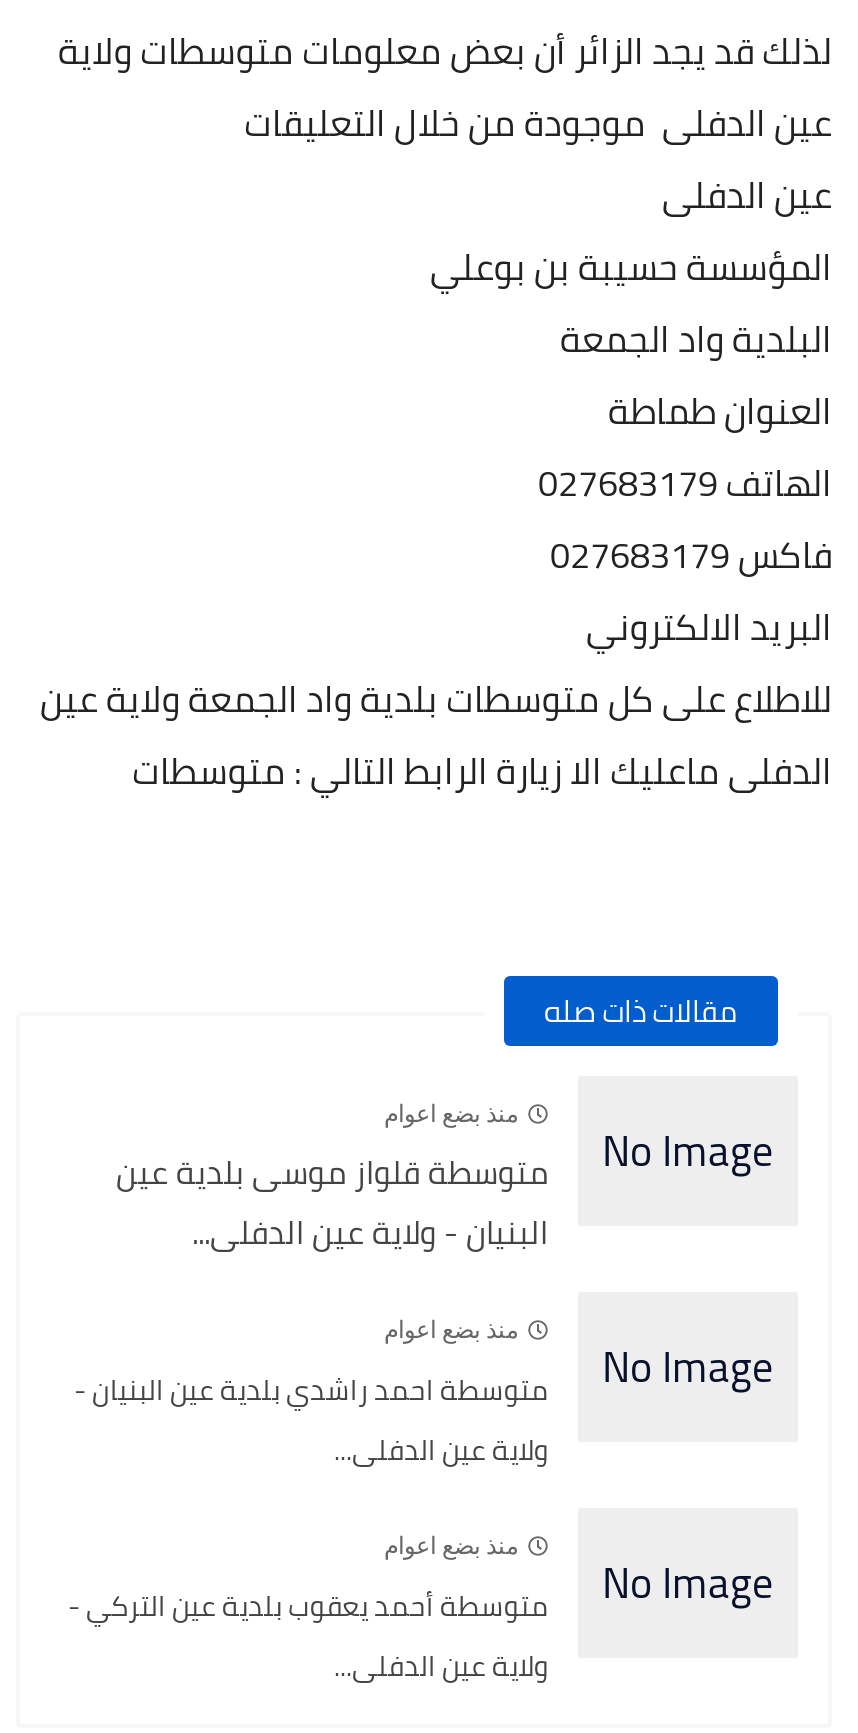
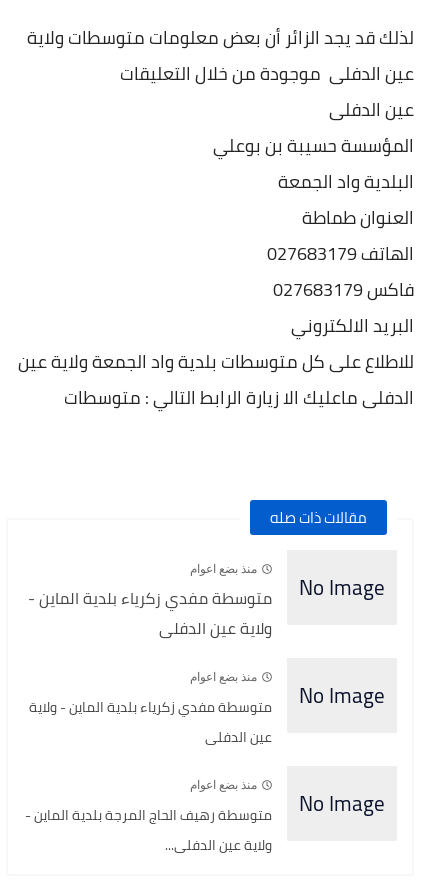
[116,1142,548,1262] متوسطة قلواز موسى بلدية عين | البنيان - ولاية عين الدفلى... -> [28,583,272,643] متوسطة مفدي زكرياء بلدية الماين - | ولاية عين الدفلى
[74,1364,548,1476] متوسطة احمد راشدي بلدية عين البنيان - | ولاية عين الدفلى... -> [29,694,272,750] متوسطة مفدي زكرياء بلدية الماين - ولاية | عين الدفلى
[68,1580,548,1632] متوسطة أحمد يعقوب بلدية عين التركي - -> [25,802,272,828] متوسطة رهيف الحاج المرجة بلدية الماين -

